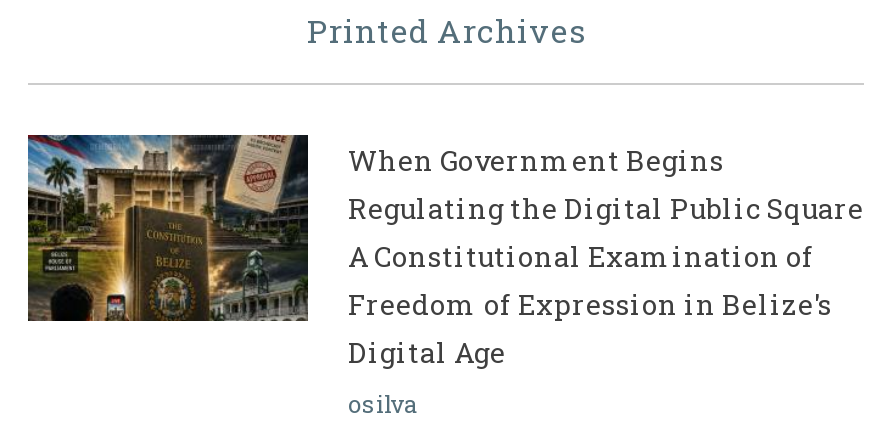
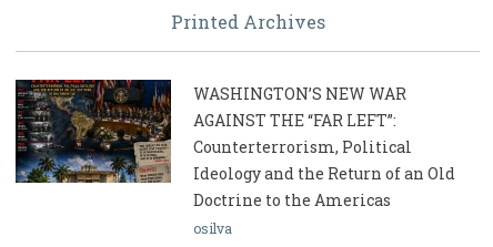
[26,133,864,371] [image] | When Government Begins | Regulating the Digital Public Square | A Constitutional Examination of | Freedom of Expression in Belize's | Digital Age -> [14,79,455,211] [image] | WASHINGTON’S NEW WAR | AGAINST THE “FAR LEFT”: | Counterterrorism, Political | Ideology and the Return of an Old | Doctrine to the Americas

